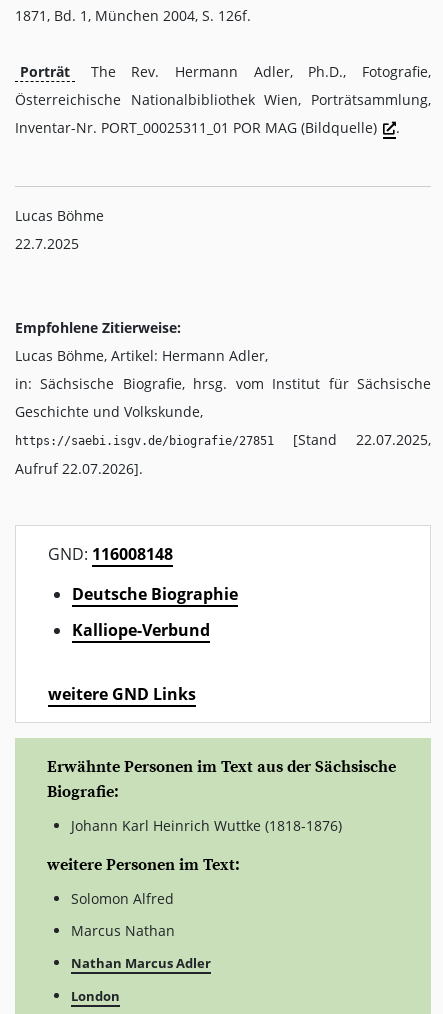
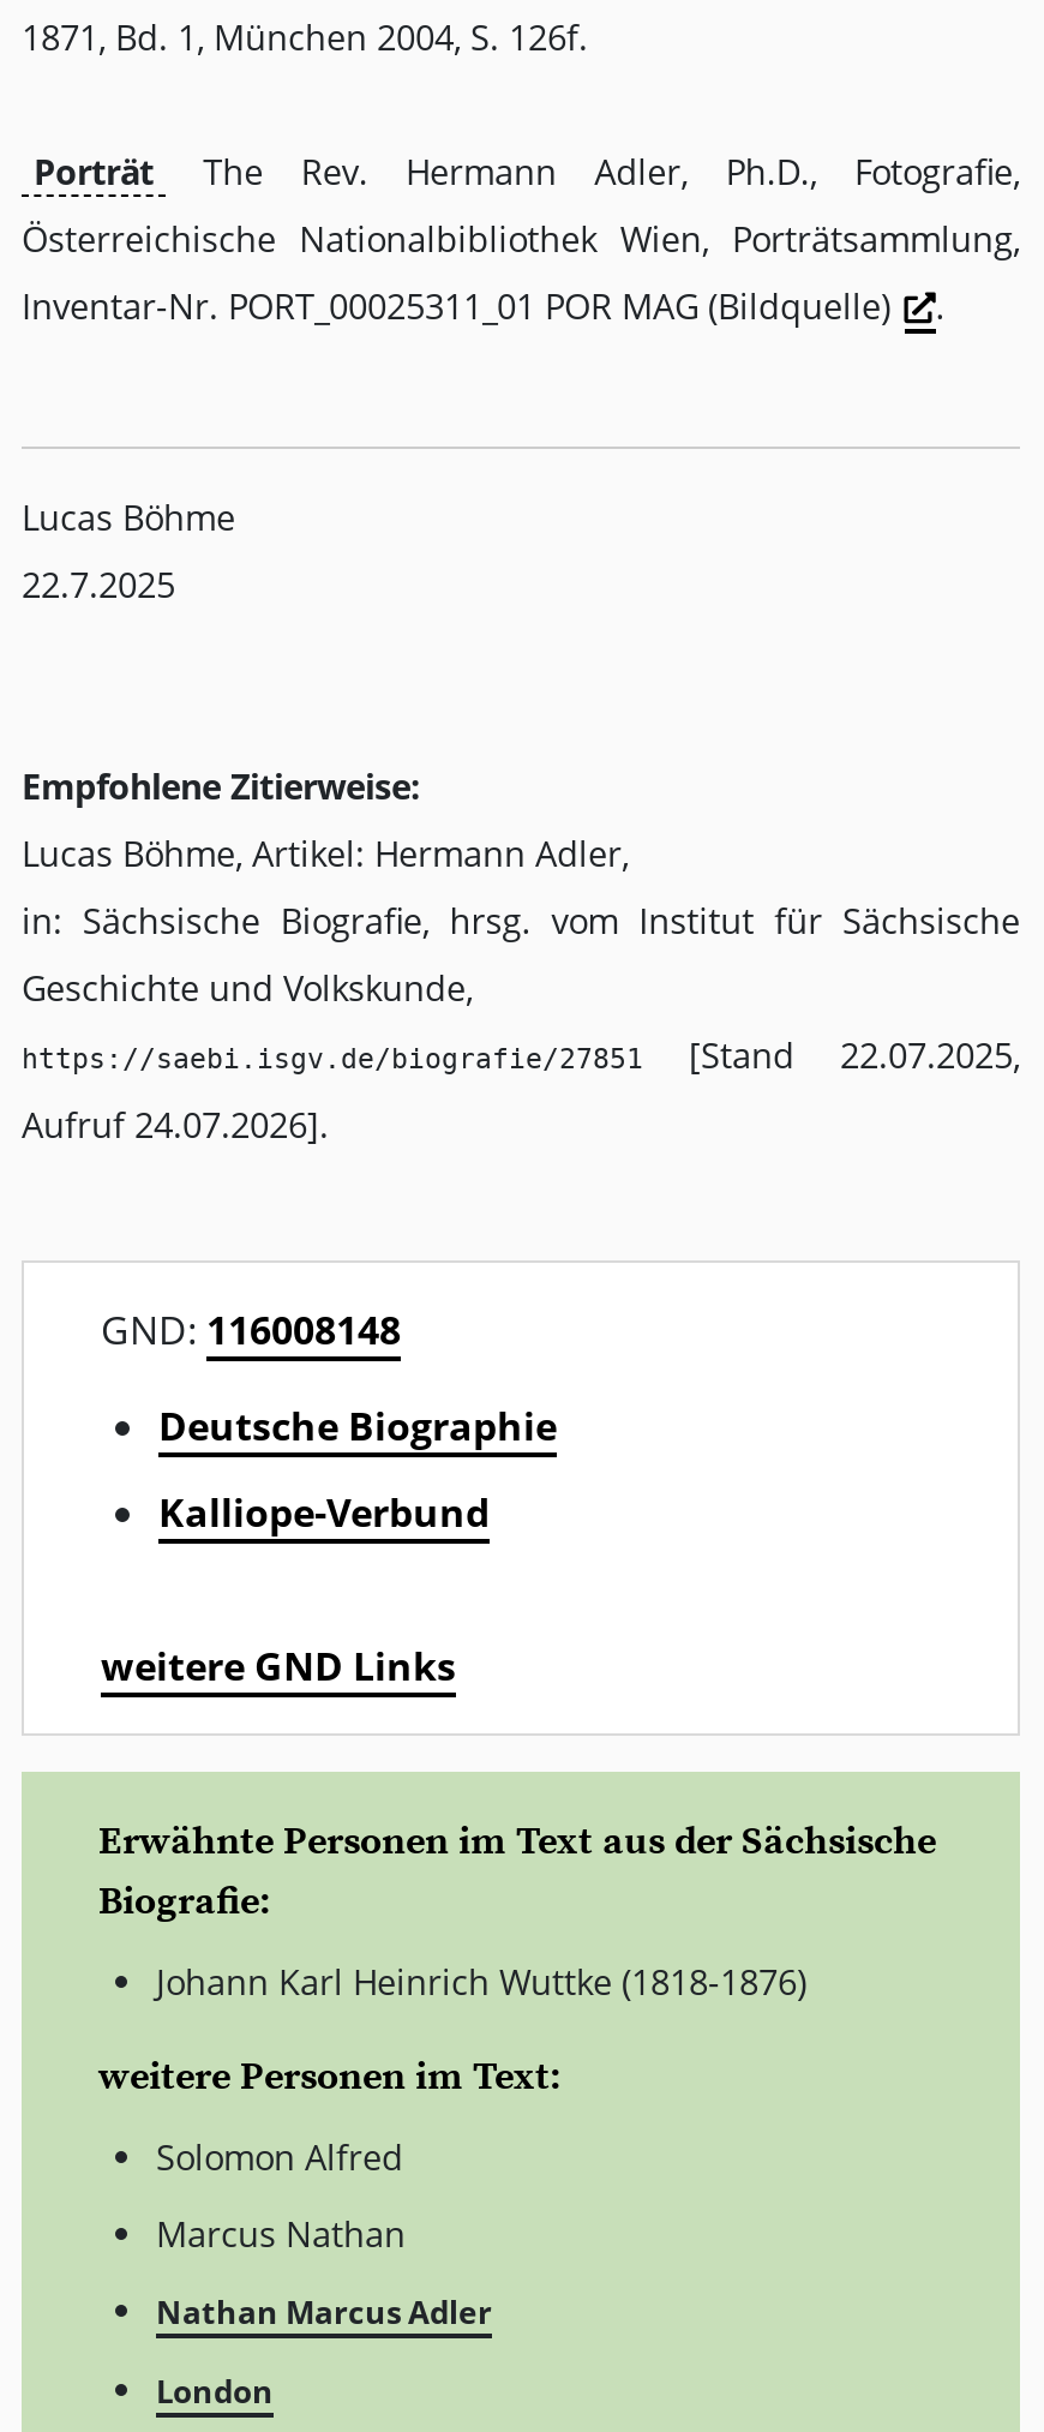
[15,459,143,478] Aufruf 22.07.2026]. -> [22,1103,329,1149] Aufruf 24.07.2026].

